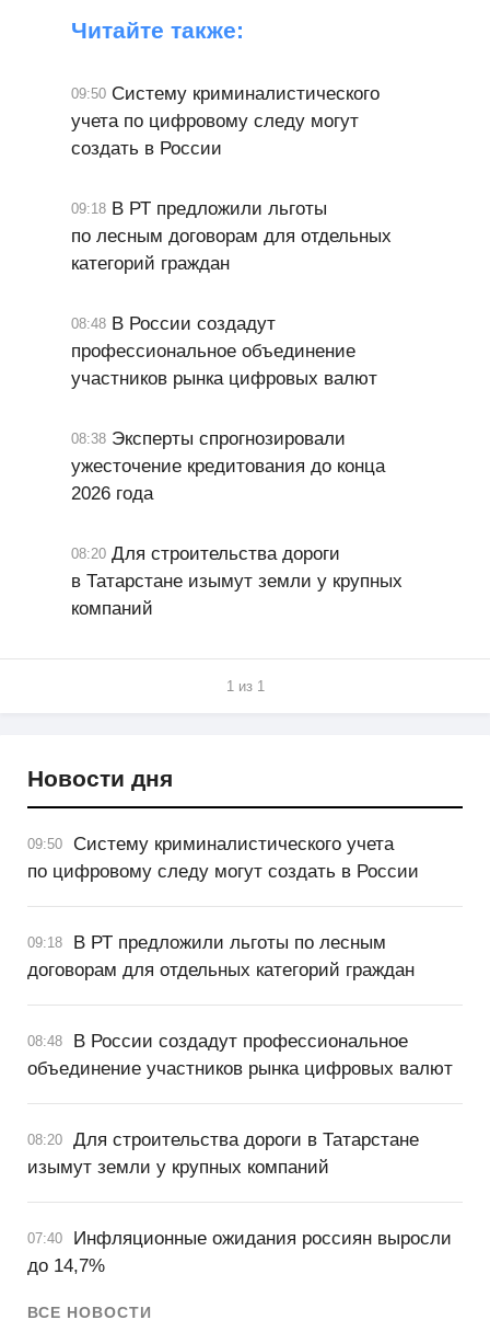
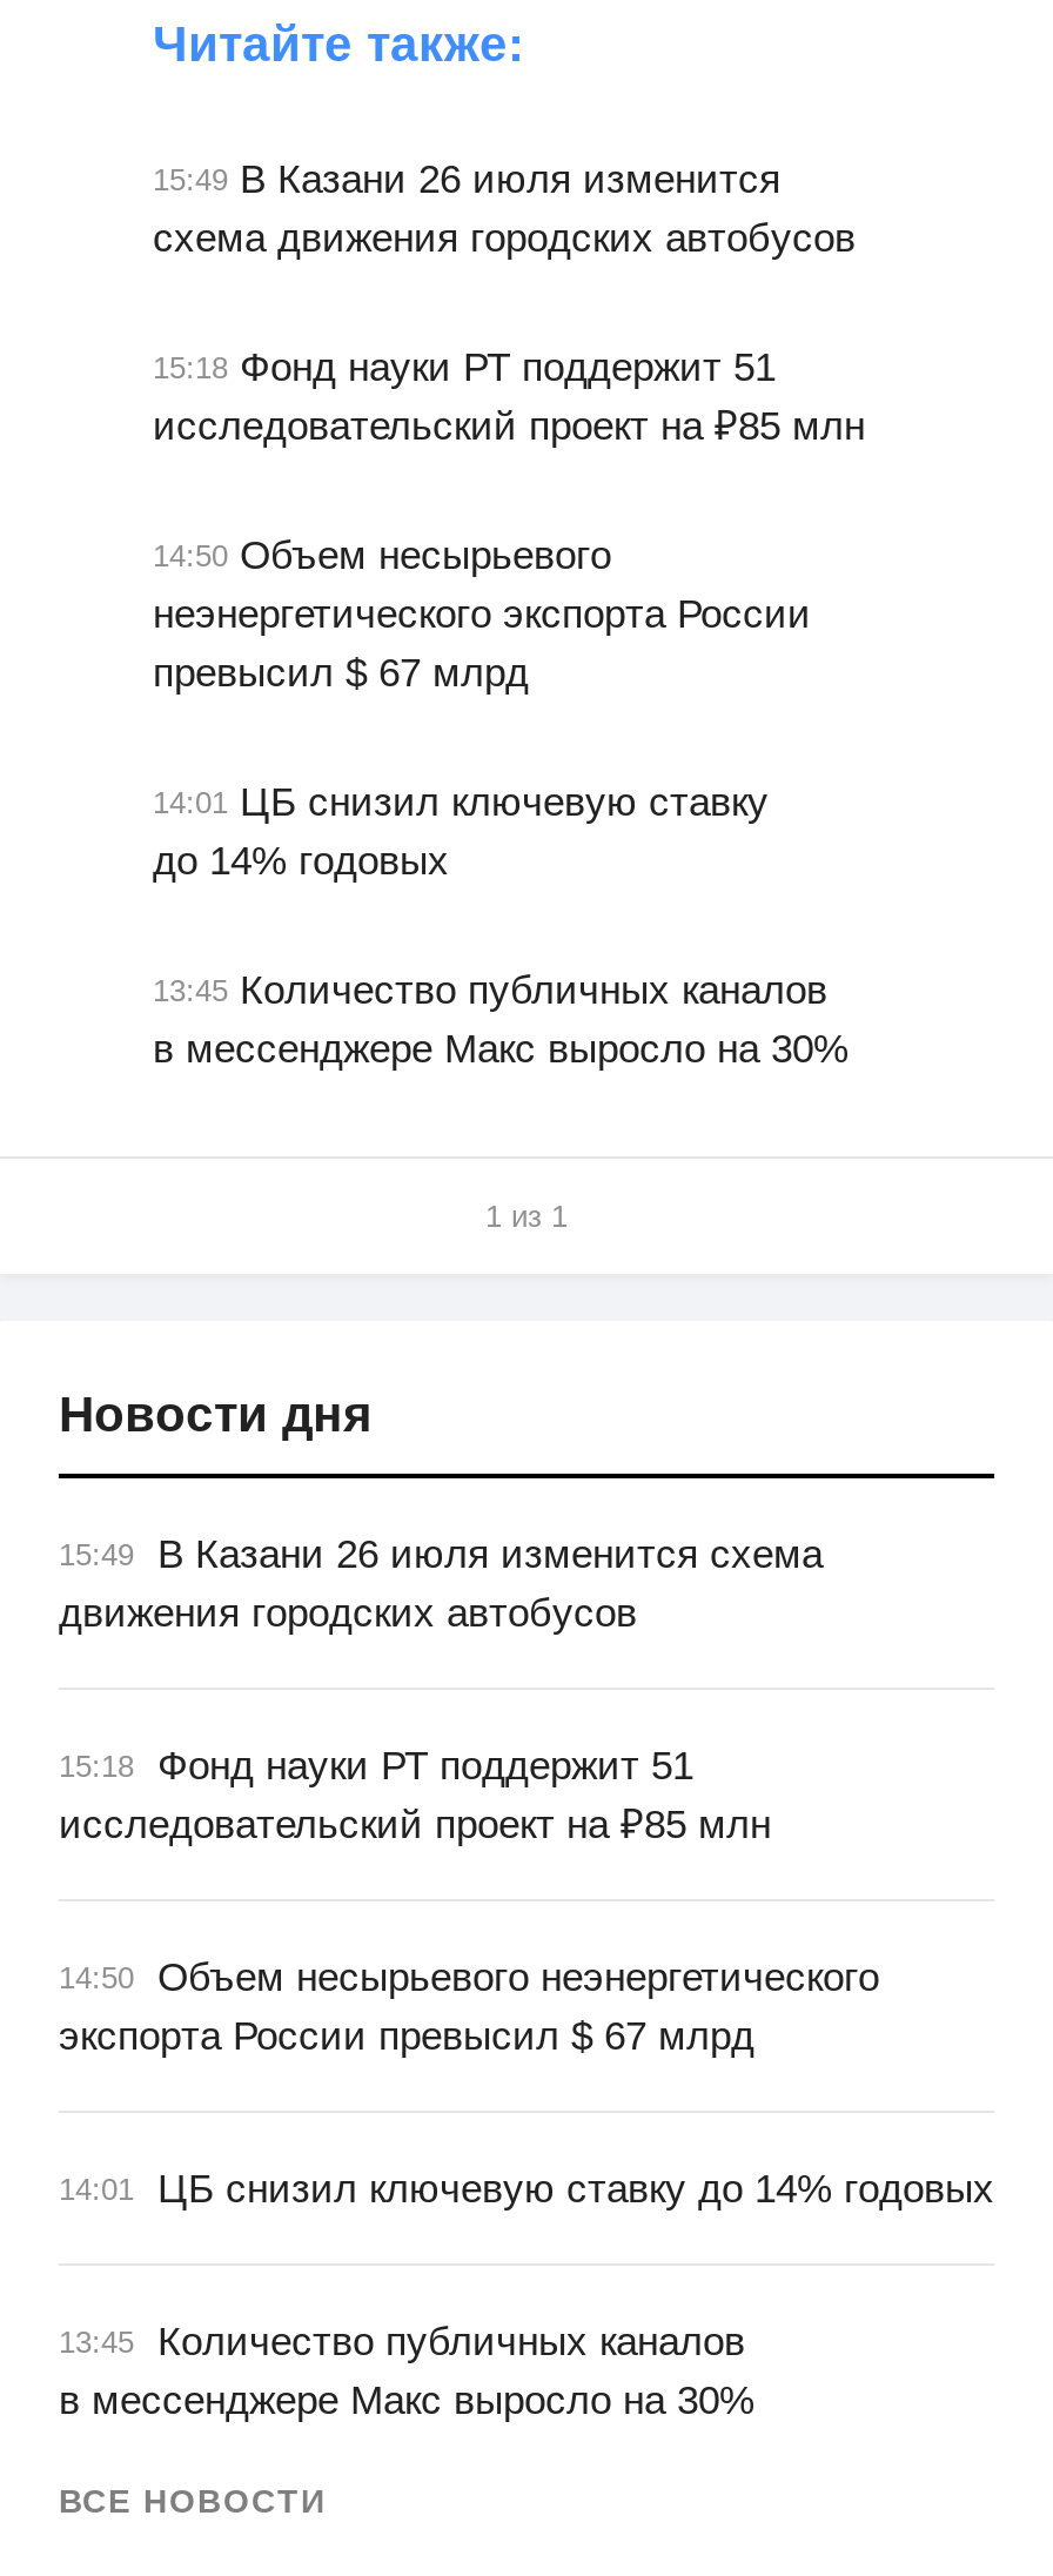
[71,83,380,159] 09:50 Систему криминалистического | учета по цифровому следу могут | создать в России -> [153,157,856,261] 15:49 В Казани 26 июля изменится | схема движения городских автобусов
[71,198,392,274] 09:18 В РТ предложили льготы | по лесным договорам для отдельных | категорий граждан -> [153,346,865,449] 15:18 Фонд науки РТ поддержит 51 | исследовательский проект на ₽85 млн
[71,313,377,389] 08:48 В России создадут | профессиональное объединение | участников рынка цифровых валют -> [153,534,811,696] 14:50 Объем несырьевого | неэнергетического экспорта России | превысил $ 67 млрд
[71,428,385,504] 08:38 Эксперты спрогнозировали | ужесточение кредитования до конца | 2026 года -> [153,780,769,884] 14:01 ЦБ снизил ключевую ставку | до 14% годовых
[71,543,402,619] 08:20 Для строительства дороги | в Татарстане изымут земли у крупных | компаний -> [153,968,849,1072] 13:45 Количество публичных каналов | в мессенджере Макс выросло на 30%
[27,834,419,882] 09:50 Систему криминалистического учета | по цифровому следу могут создать в России -> [59,1533,823,1637] 15:49 В Казани 26 июля изменится схема | движения городских автобусов
[27,933,415,981] 09:18 В РТ предложили льготы по лесным | договорам для отдельных категорий граждан -> [59,1745,771,1848] 15:18 Фонд науки РТ поддержит 51 | исследовательский проект на ₽85 млн
[27,1031,453,1079] 08:48 В России создадут профессиональное | объединение участников рынка цифровых валют -> [59,1956,879,2060] 14:50 Объем несырьевого неэнергетического | экспорта России превысил $ 67 млрд
[27,1130,419,1178] 08:20 Для строительства дороги в Татарстане | изымут земли у крупных компаний -> [59,2168,994,2212] 14:01 ЦБ снизил ключевую ставку до 14% годовых
[27,1228,452,1277] 07:40 Инфляционные ожидания россиян выросли | до 14,7% -> [59,2321,754,2424] 13:45 Количество публичных каналов | в мессенджере Макс выросло на 30%

